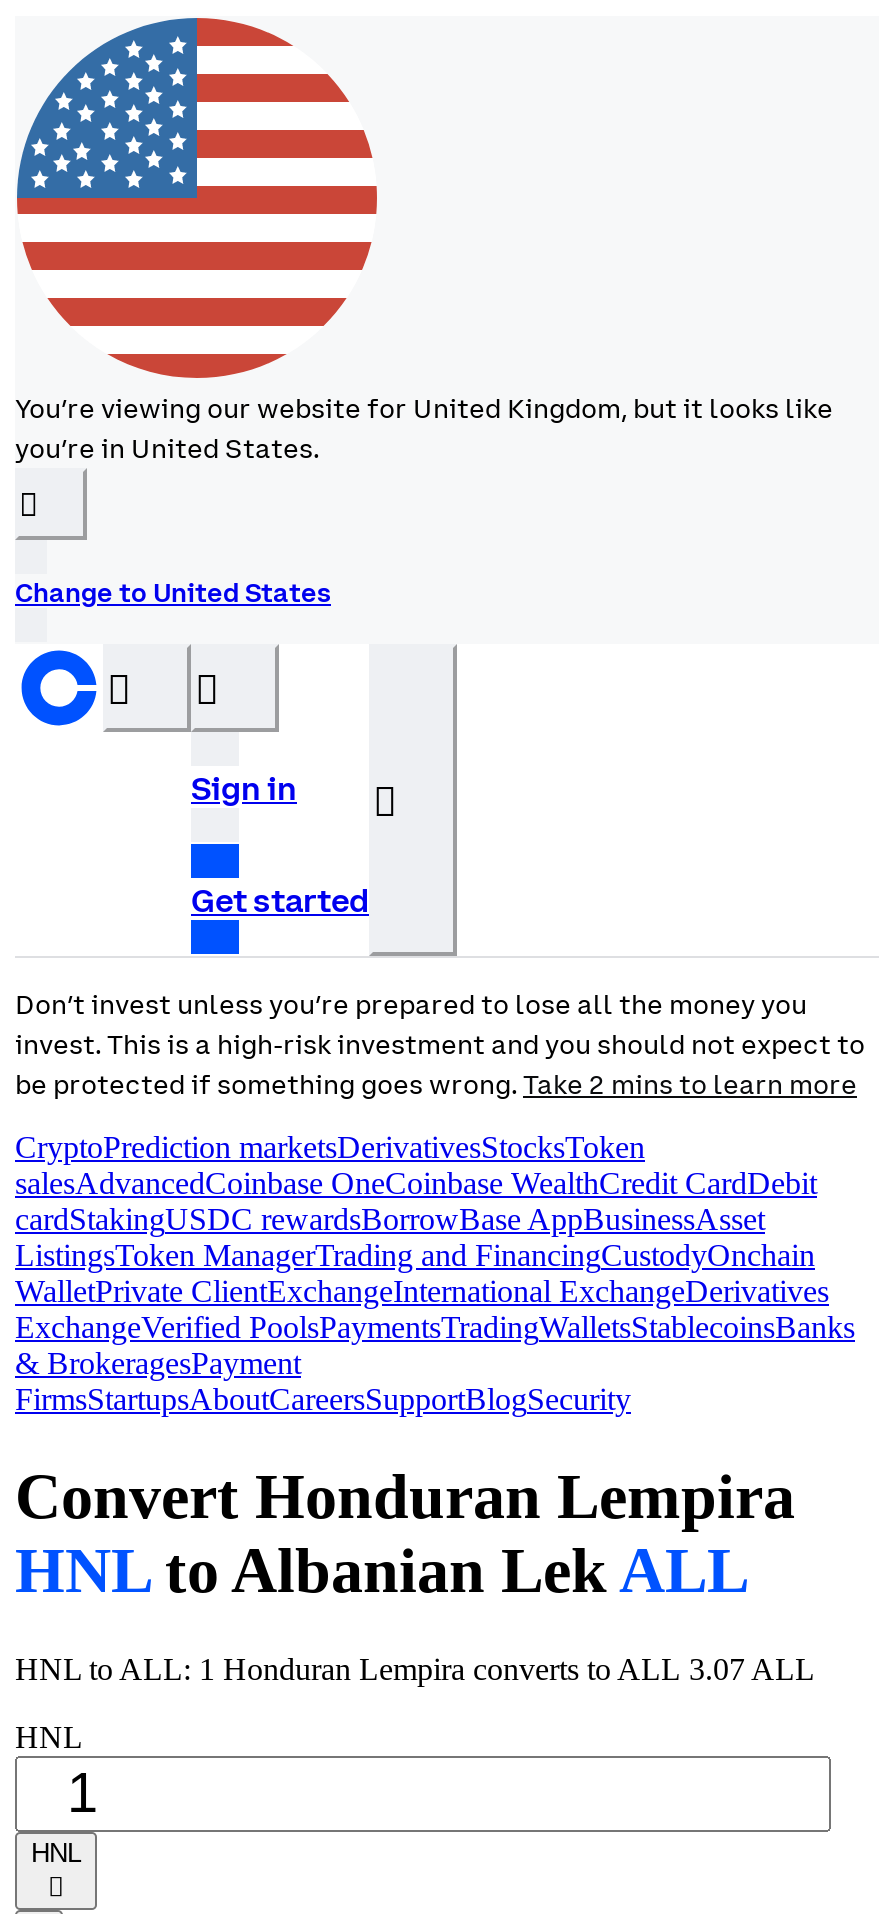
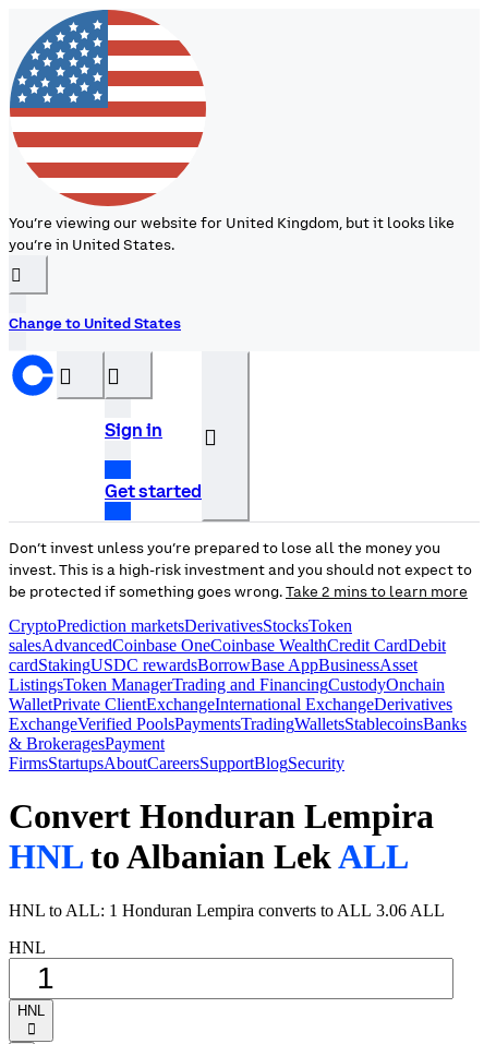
[15,1652,815,1686] HNL to ALL: 1 Honduran Lempira converts to ALL 3.07 ALL -> [9,901,445,920] HNL to ALL: 1 Honduran Lempira converts to ALL 3.06 ALL

